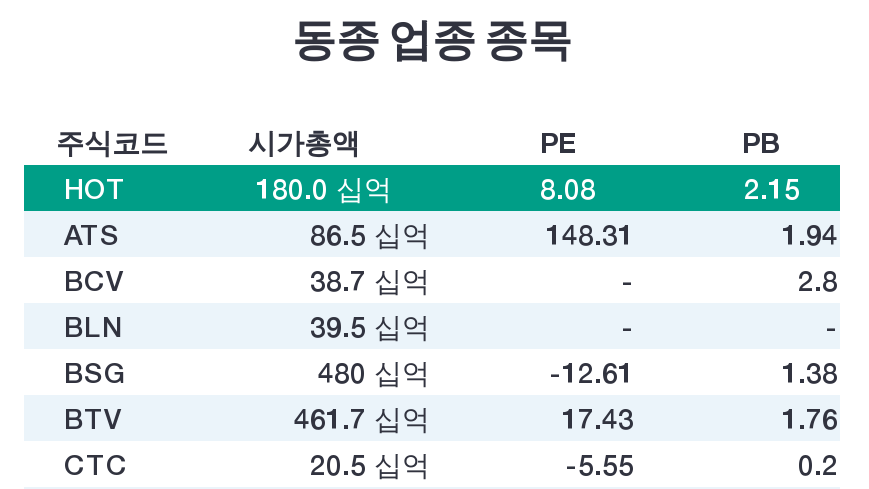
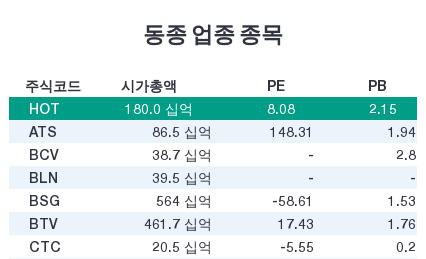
[318,355,430,389] 480 십억 -> [156,192,212,209] 564 십억
[550,355,634,389] -12.61 -> [272,192,314,209] -58.61
[782,355,838,389] 1.38 -> [388,192,416,209] 1.53

